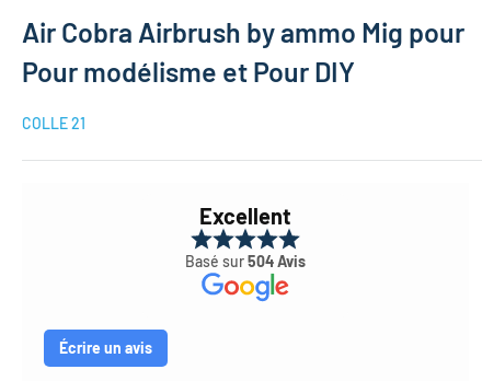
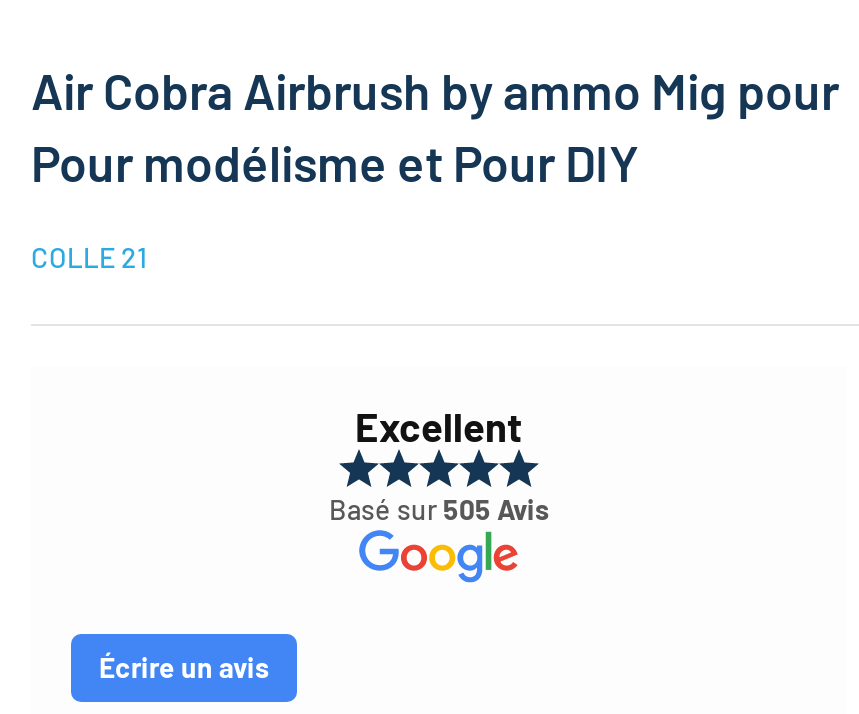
[185,252,306,270] Basé sur 504 Avis -> [329,492,549,526] Basé sur 505 Avis

